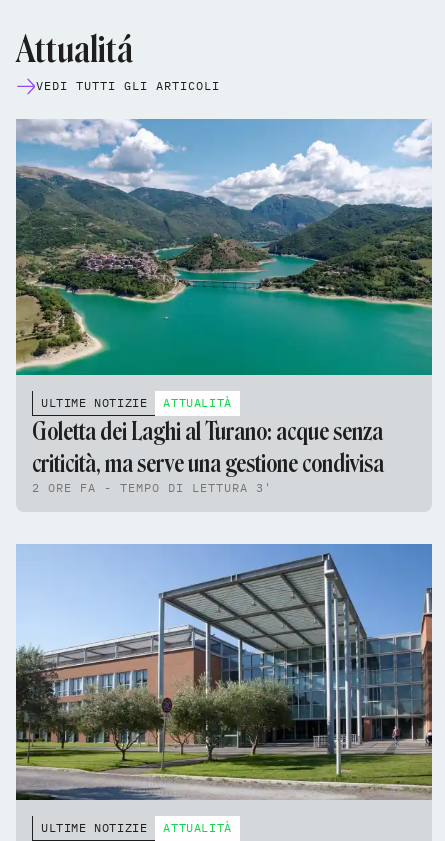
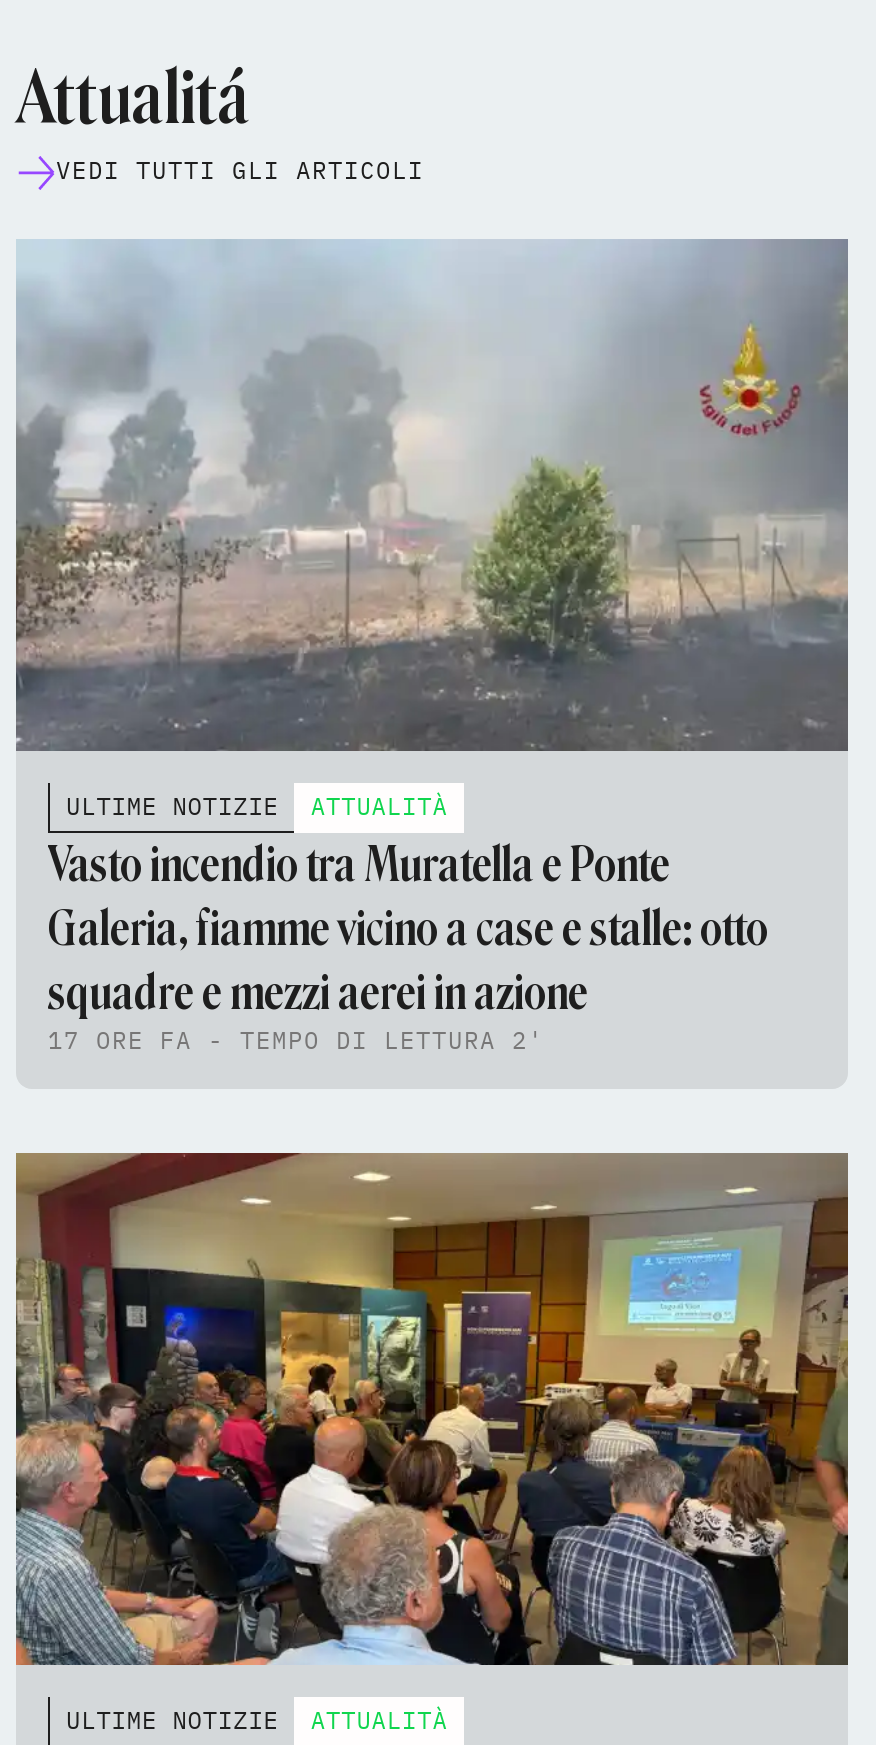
[16,119,432,376] [image] -> [14,239,850,753] [image]
[32,417,384,495] Goletta dei Laghi al Turano: acque senza | criticità, ma serve una gestione condivisa | 2 ORE FA - TEMPO DI LETTURA 3' -> [48,834,768,1054] Vasto incendio tra Muratella e Ponte | Galeria, fiamme vicino a case e stalle: otto | squadre e mezzi aerei in azione | 17 ORE FA - TEMPO DI LETTURA 2'
[16,544,433,801] [image] -> [14,1151,848,1667] [image]

